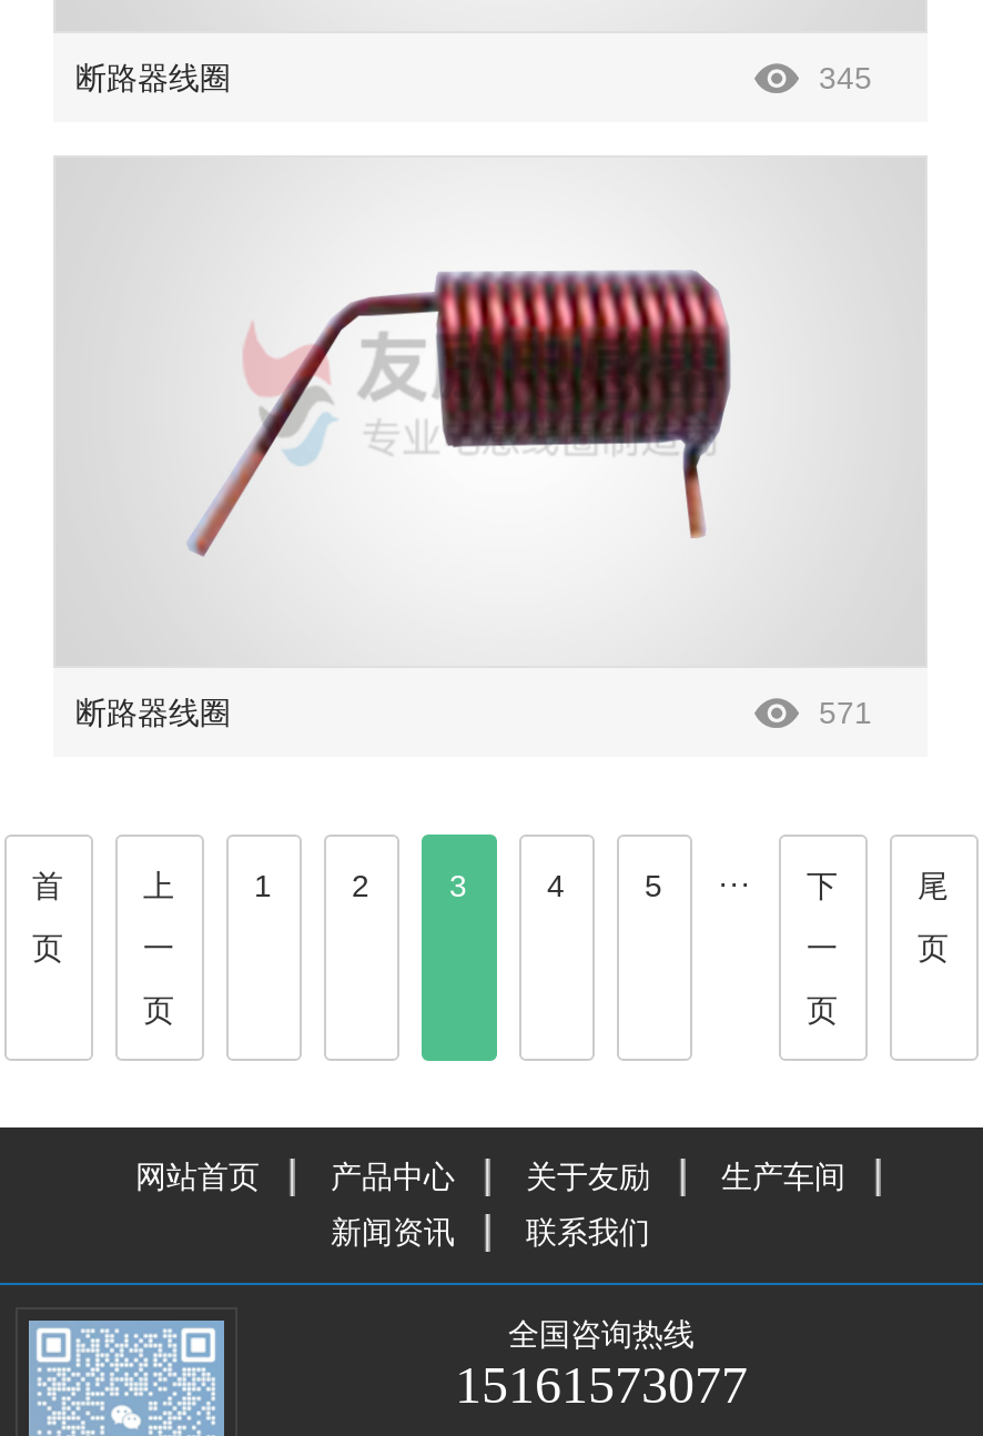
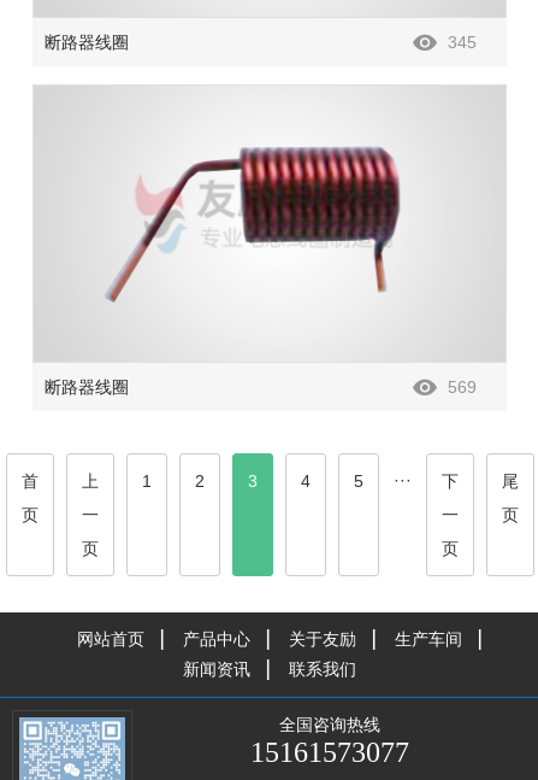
[819,695,872,730] 571 -> [448,377,477,397] 569

